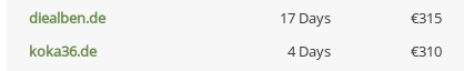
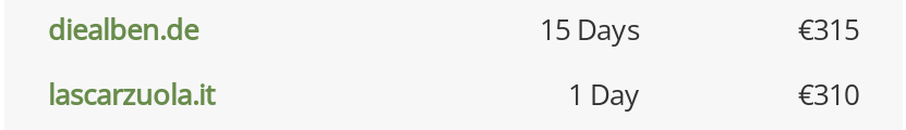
[279,8,330,28] 17 Days -> [540,10,640,49] 15 Days
[29,41,330,61] koka36.de | 4 Days -> [48,75,640,114] lascarzuola.it | 1 Day

